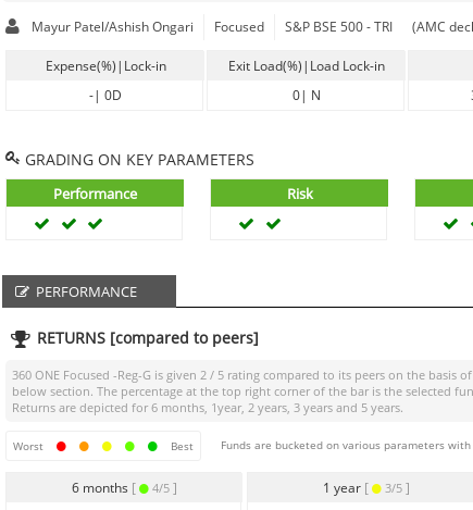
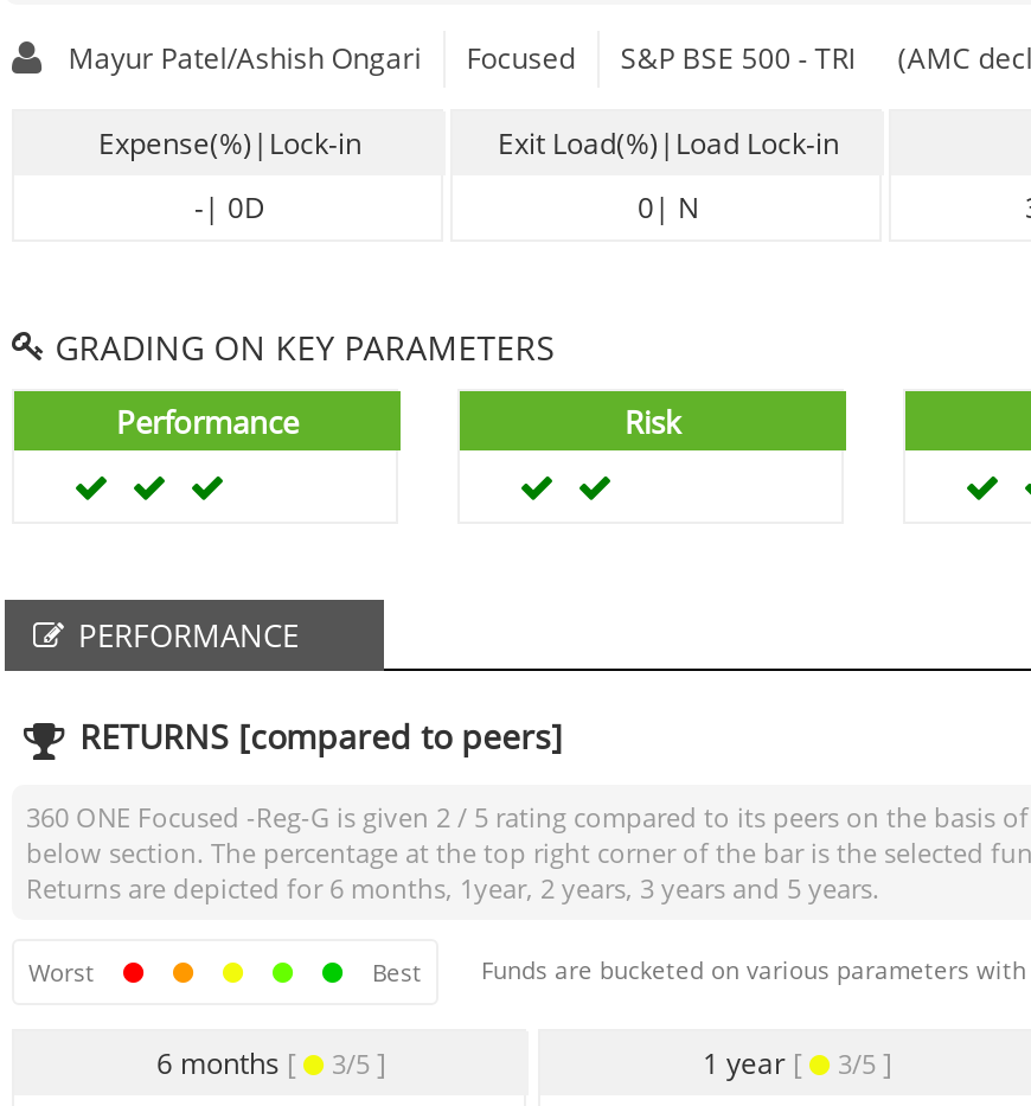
[72,478,177,497] 6 months [ 4/5] -> [156,1043,386,1083] 6 months [ 3/5]

